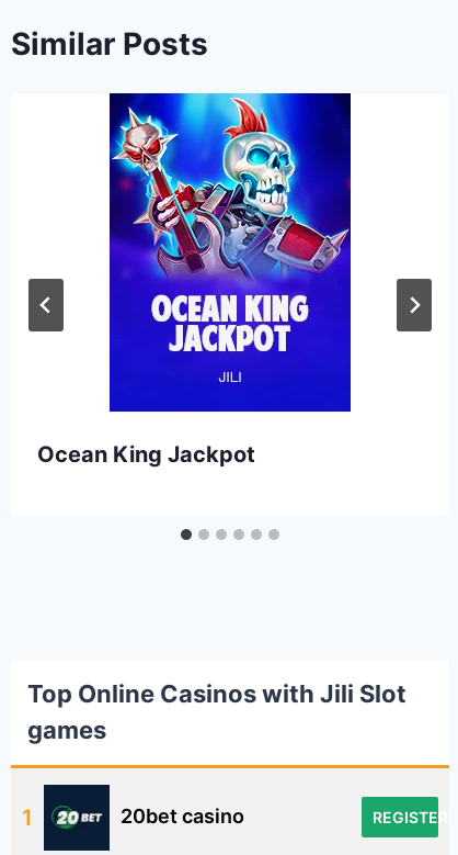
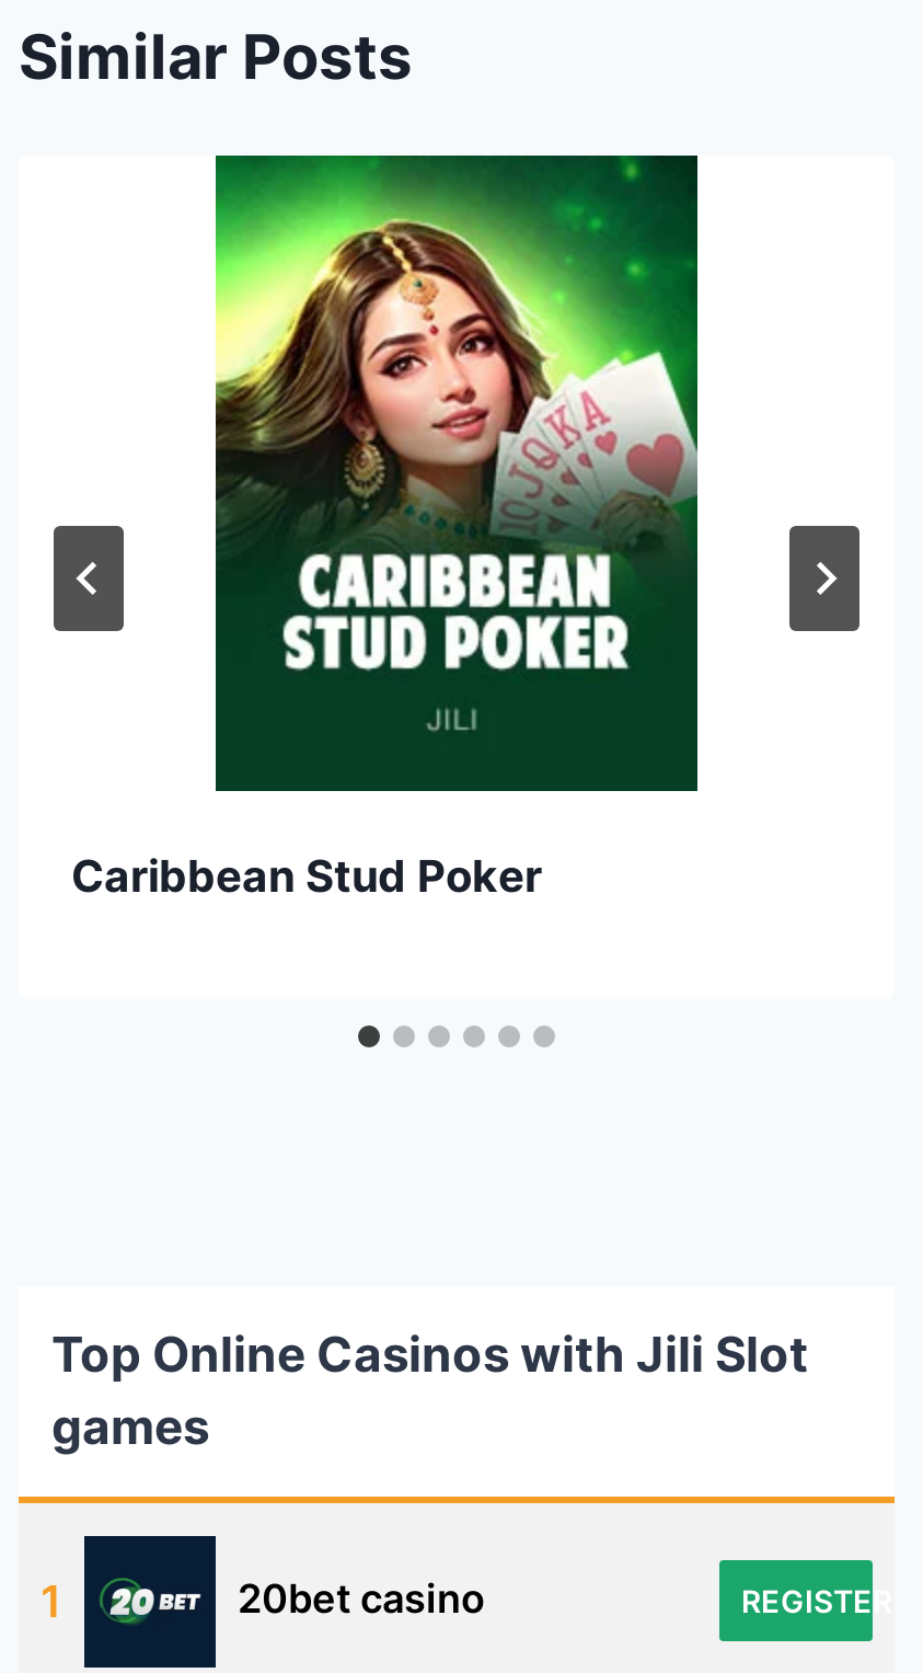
[37,92,352,468] [image] | Ocean King Jackpot -> [71,153,700,903] [image] | Caribbean Stud Poker

